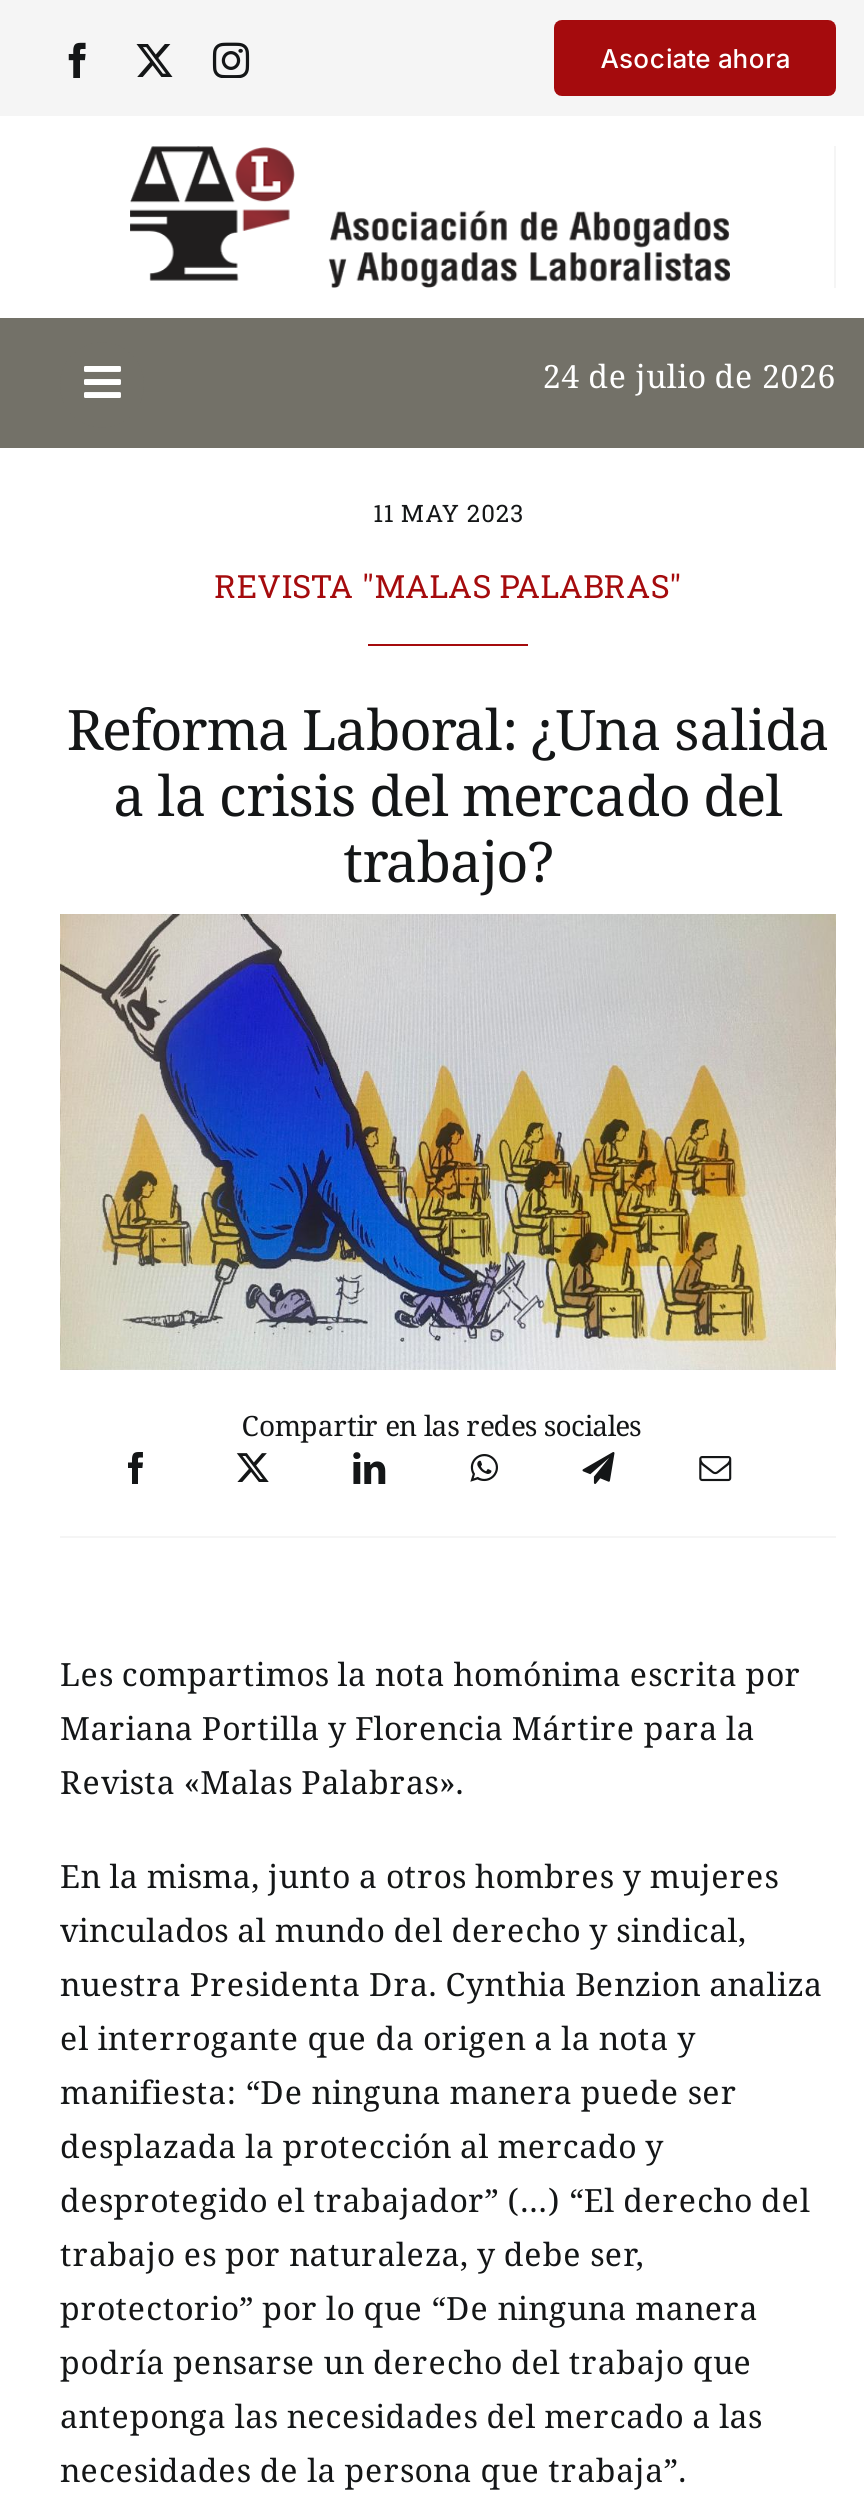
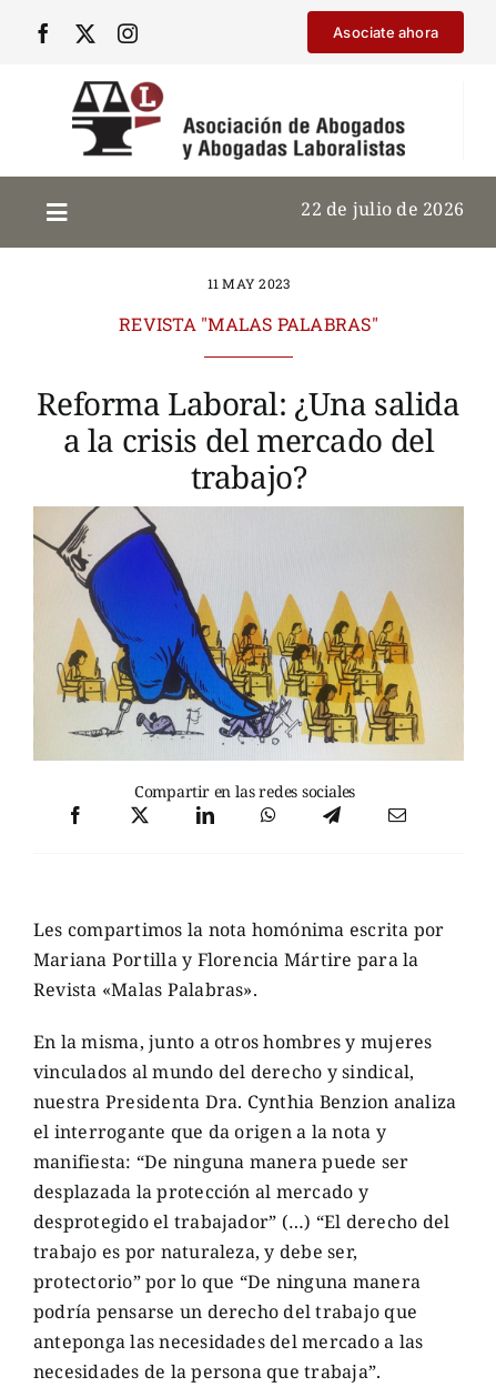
[543,355,836,399] 24 de julio de 2026 -> [301,197,464,221] 22 de julio de 2026

